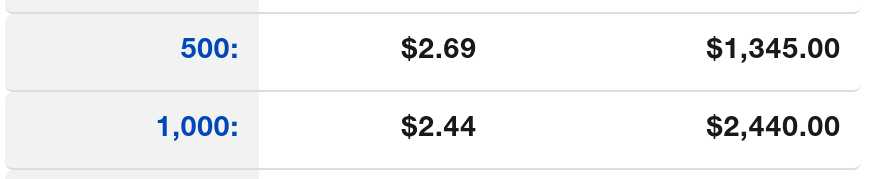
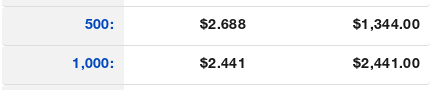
[401,38,477,66] $2.69 -> [200,19,246,33] $2.688
[707,38,841,66] $1,345.00 -> [353,19,420,33] $1,344.00
[401,116,477,144] $2.44 -> [200,58,246,72] $2.441
[707,116,841,144] $2,440.00 -> [353,58,420,72] $2,441.00

